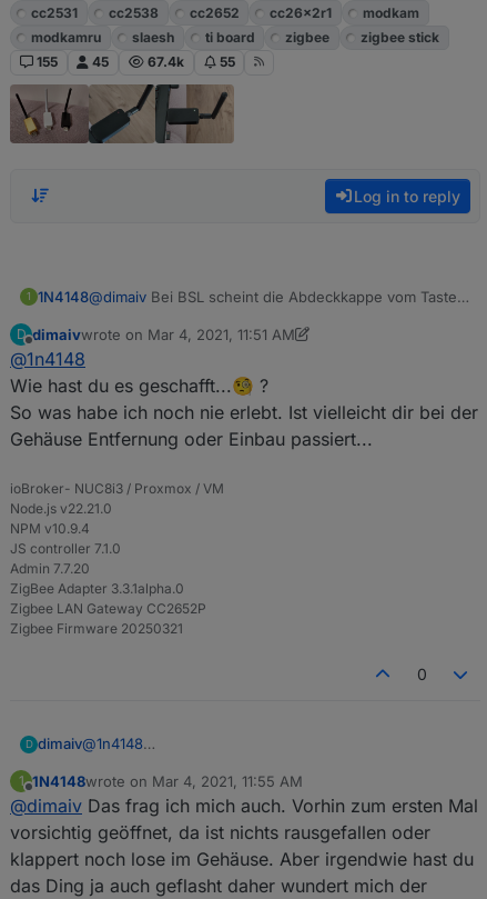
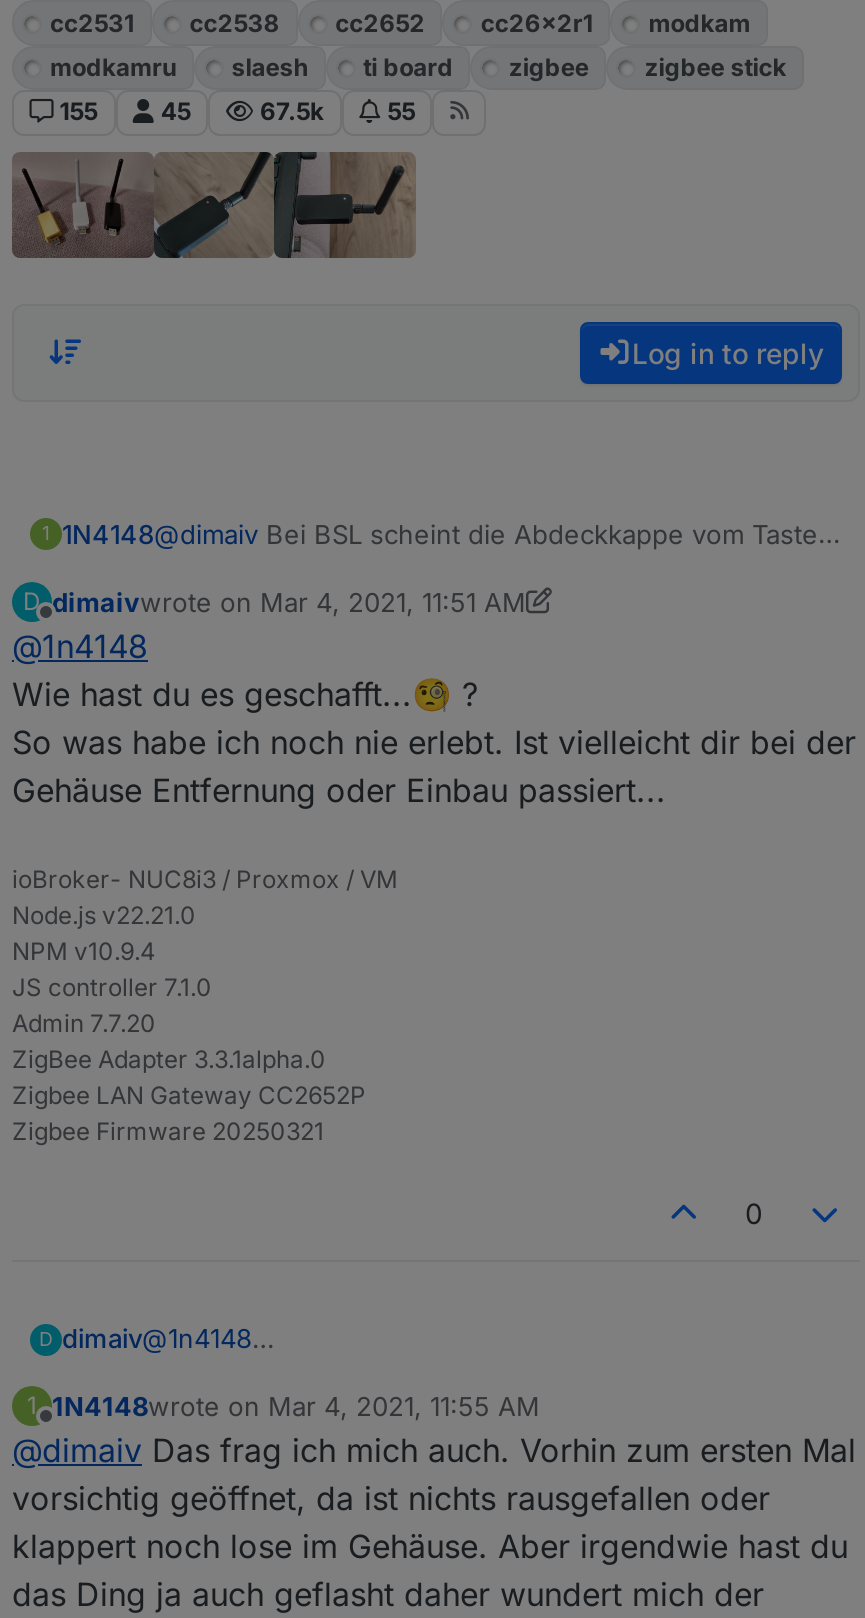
[148,54,184,70] 67.4k -> [260,97,324,127] 67.5k

